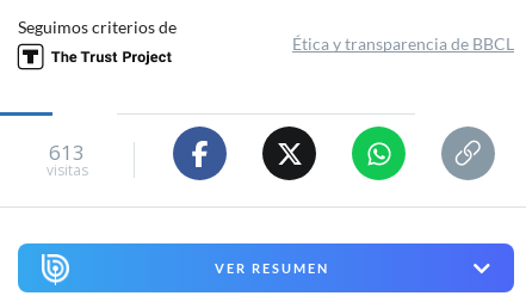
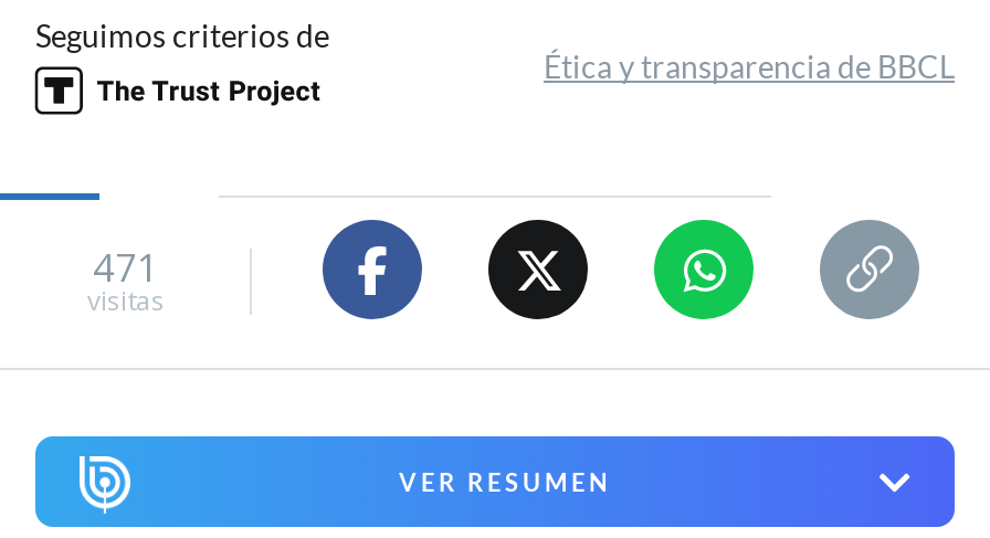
[49,138,85,166] 613 -> [93,242,159,293] 471

